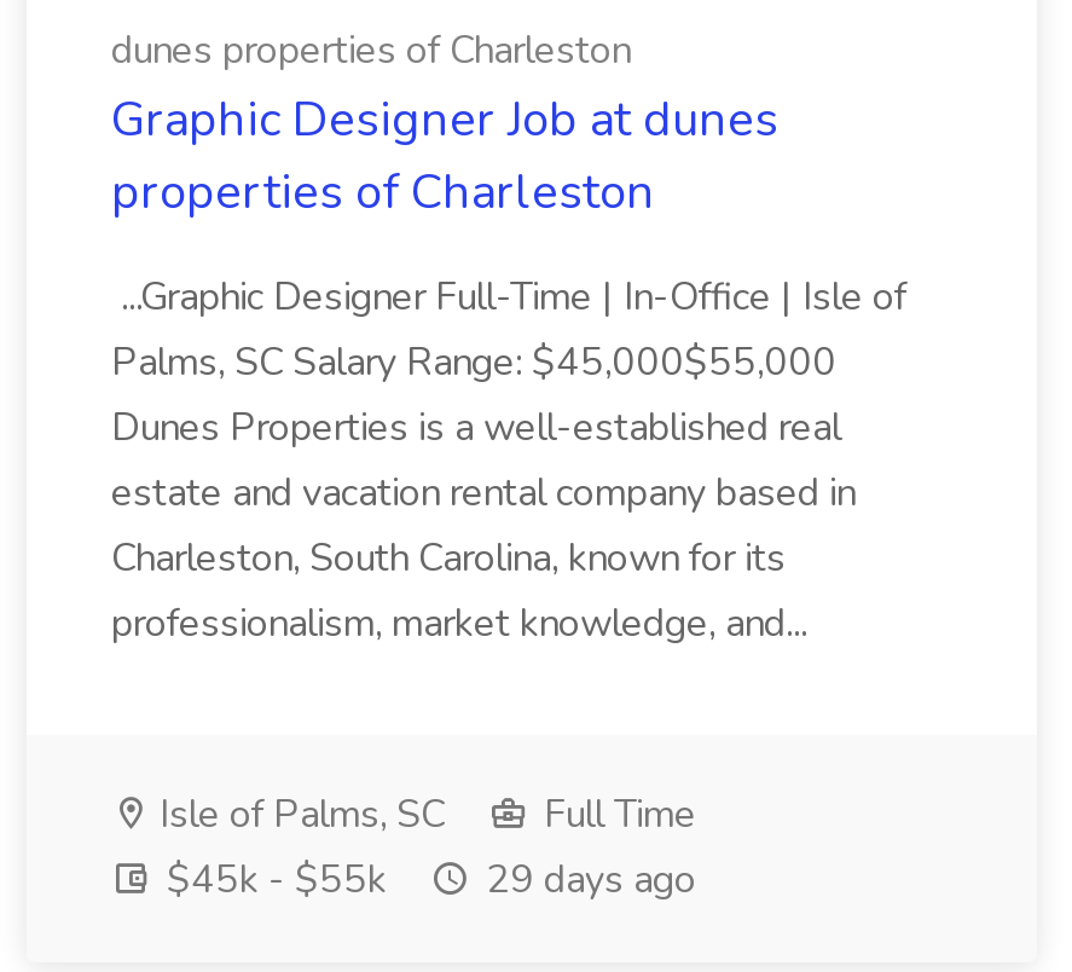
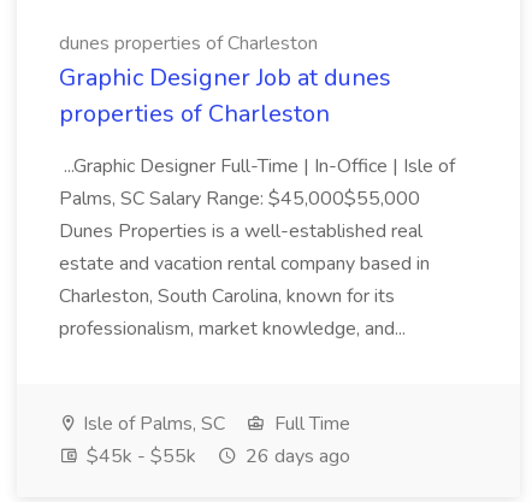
[157,854,696,907] $45k - $55k 29 days ago -> [82,443,350,469] $45k - $55k 26 days ago

